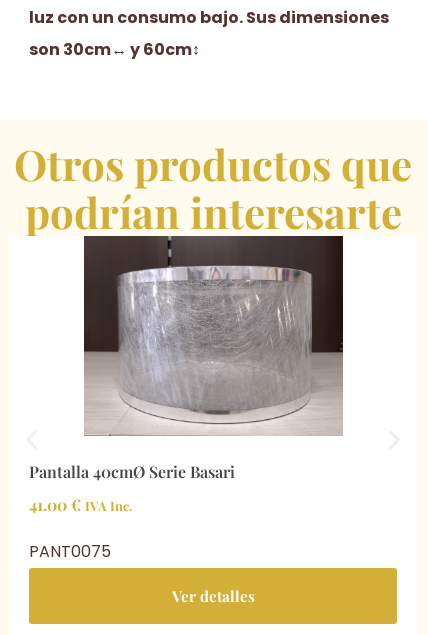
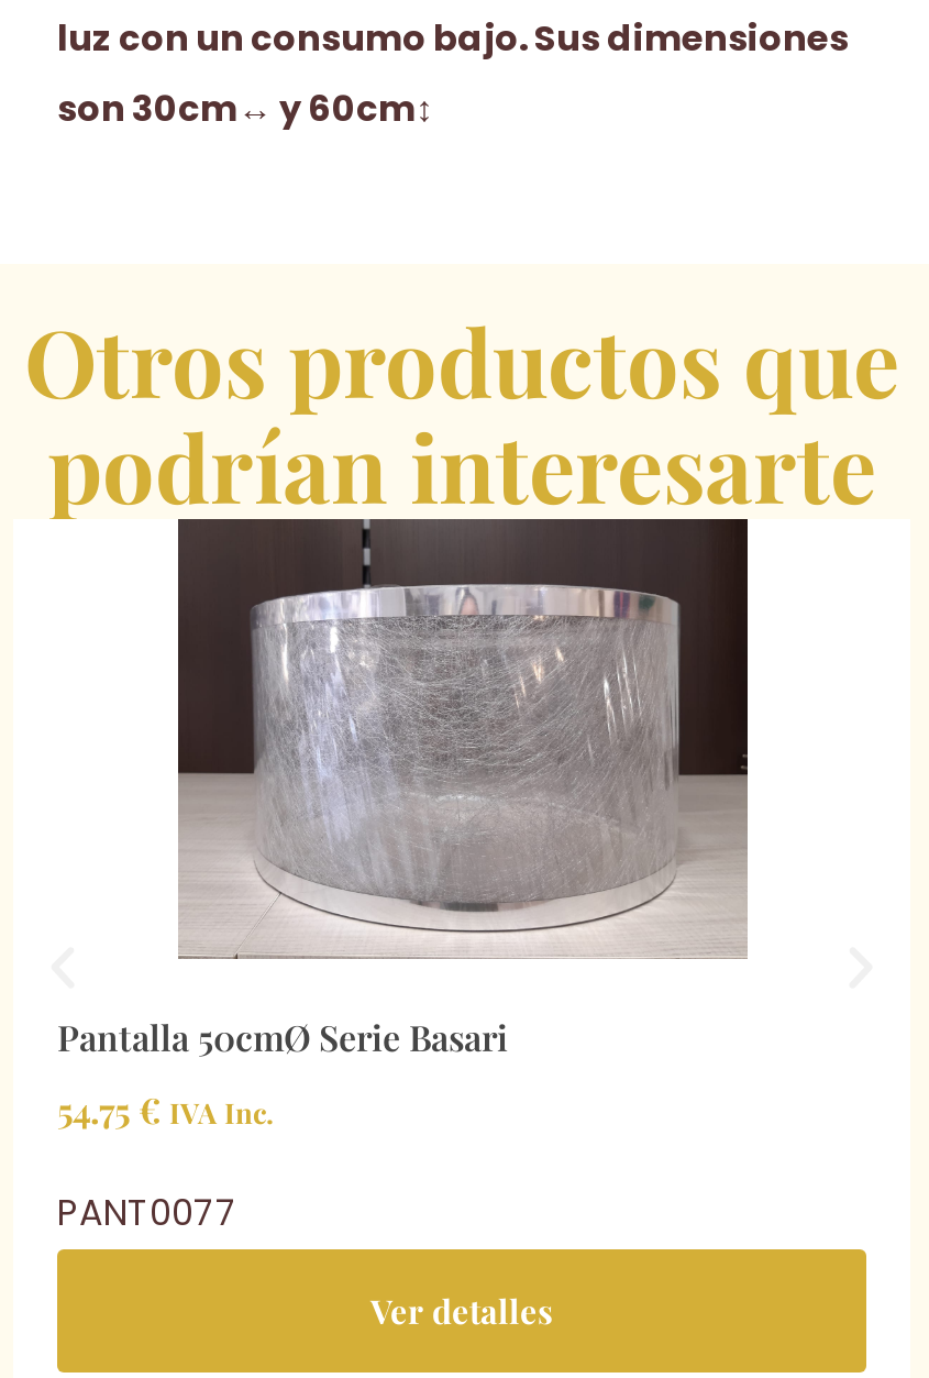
[29,461,235,482] Pantalla 40cmØ Serie Basari -> [57,1014,508,1060] Pantalla 50cmØ Serie Basari
[29,494,132,515] 41.00 € IVA Inc. -> [57,1086,273,1133] 54.75 € IVA Inc.
[29,540,111,563] PANT0075 -> [57,1188,237,1239] PANT0077

